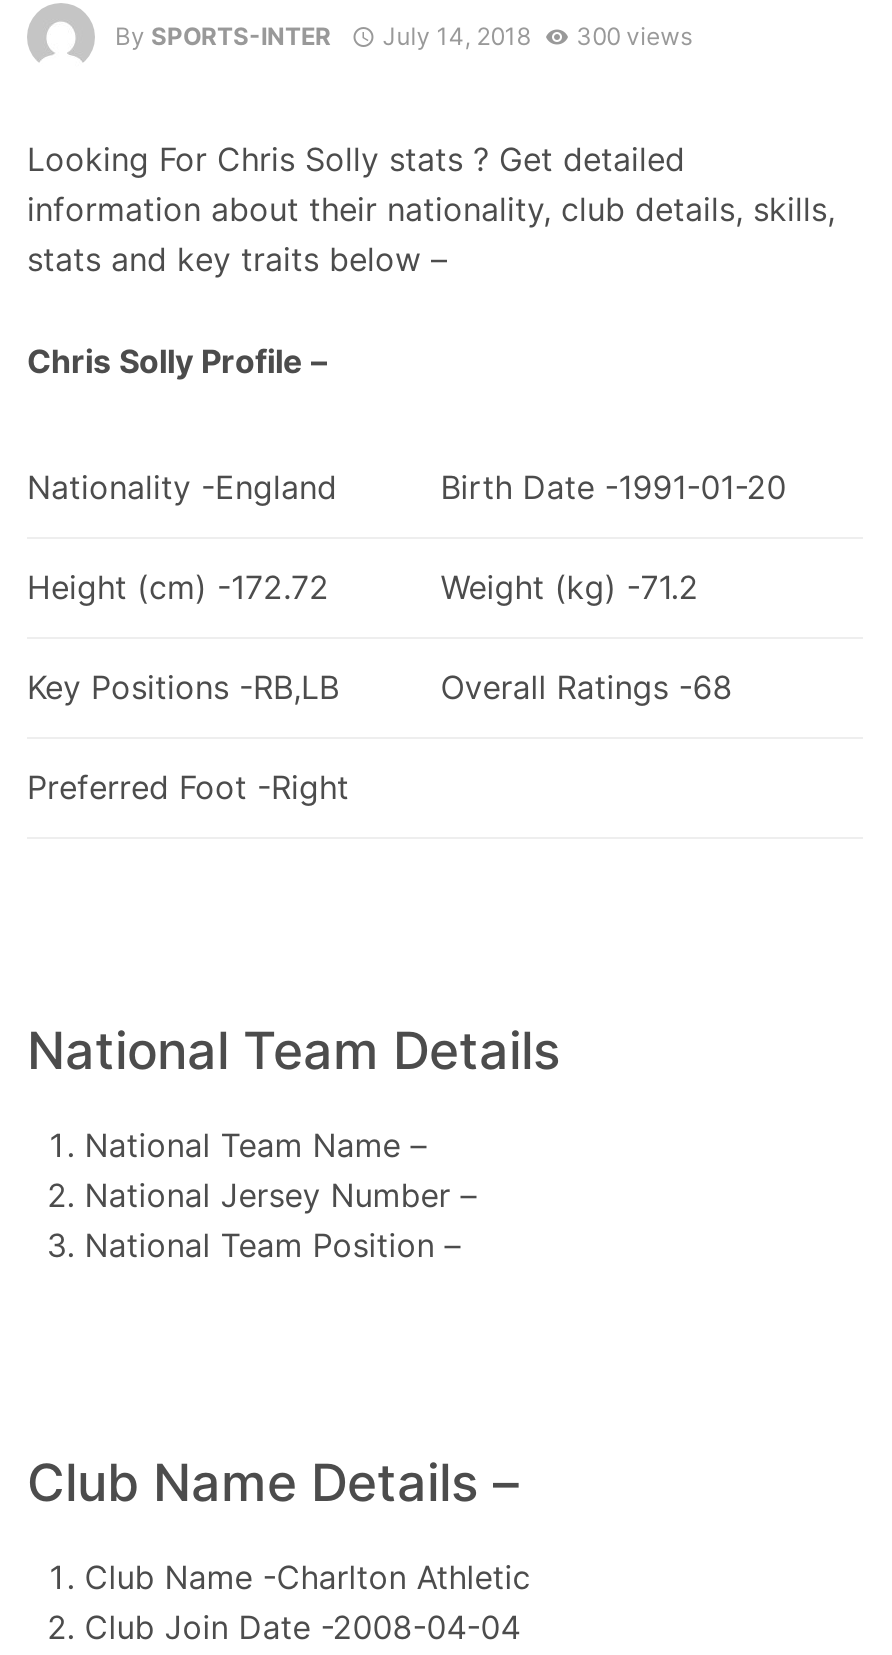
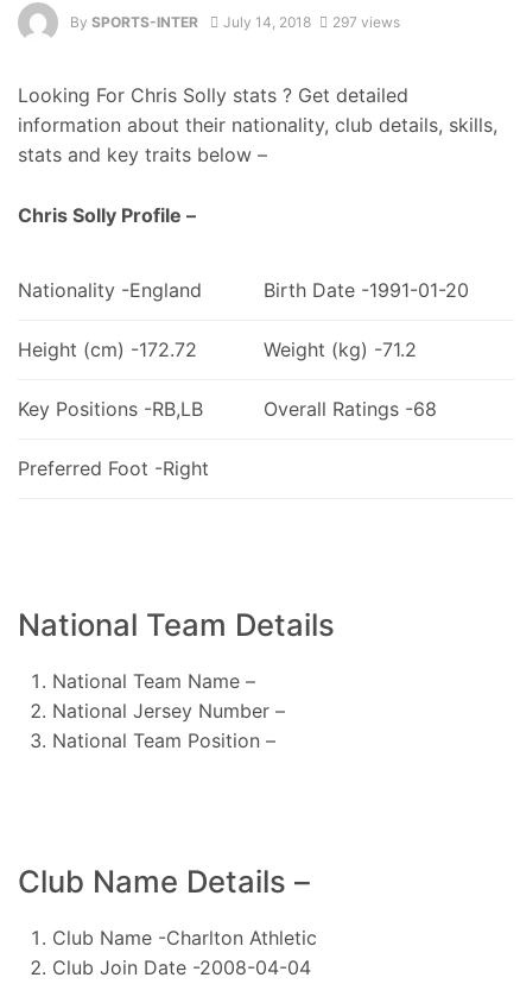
[115,20,692,50] By SPORTS-INTER July 14, 2018 300 views -> [70,13,400,31] By SPORTS-INTER July 14, 2018 297 views

